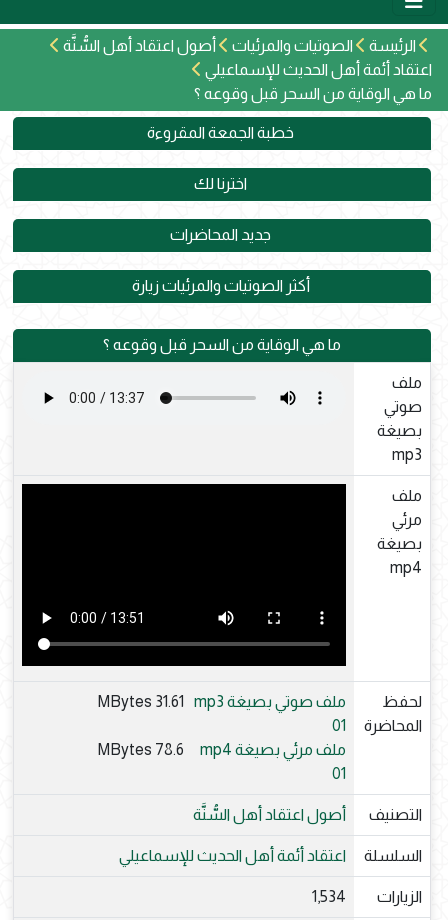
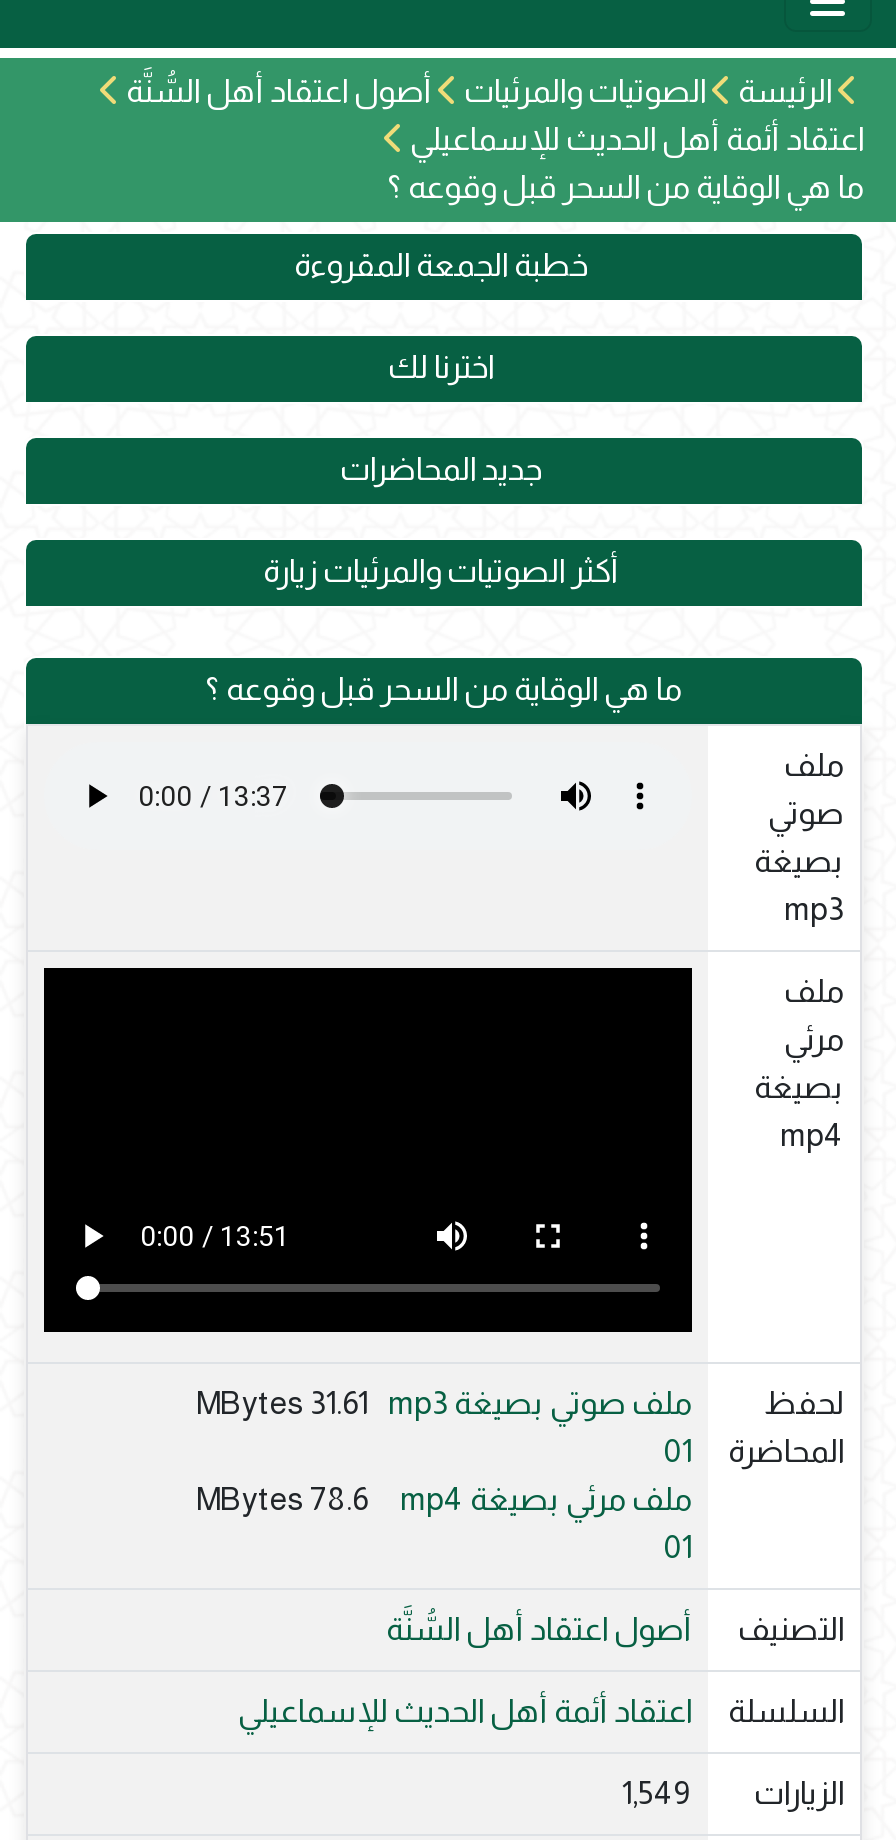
[312,888,422,905] الزيارات 1,534 -> [622,1776,844,1810] الزيارات 1,549

